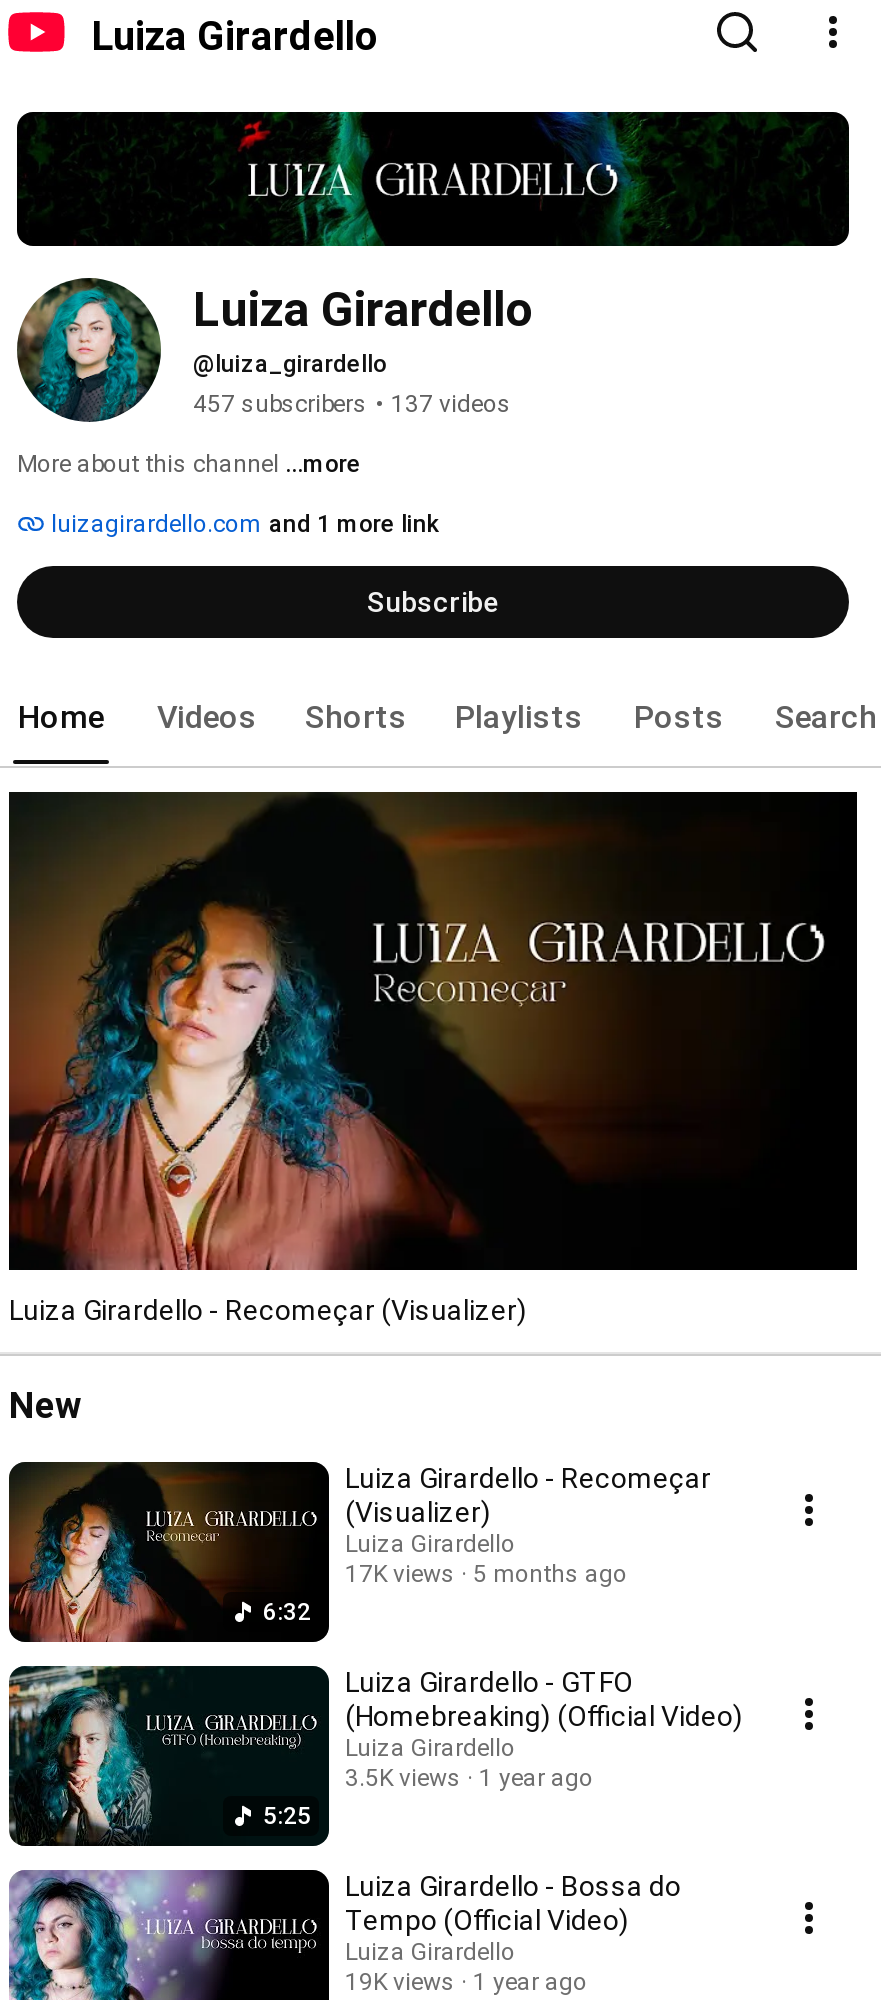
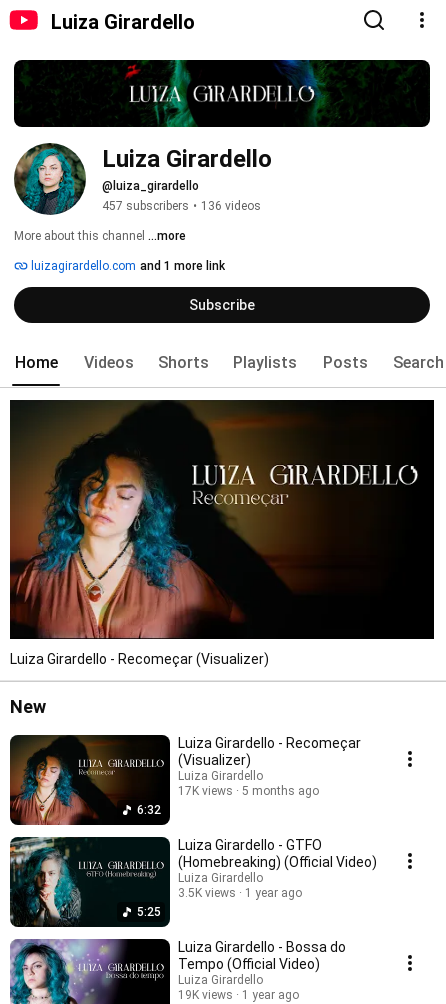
[193,390,511,418] 457 subscribers • 137 videos -> [102,199,261,213] 457 subscribers • 136 videos

